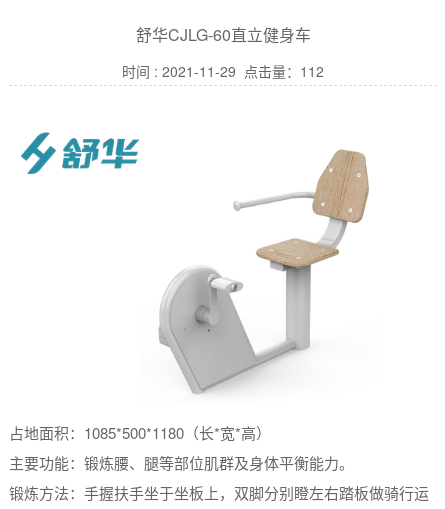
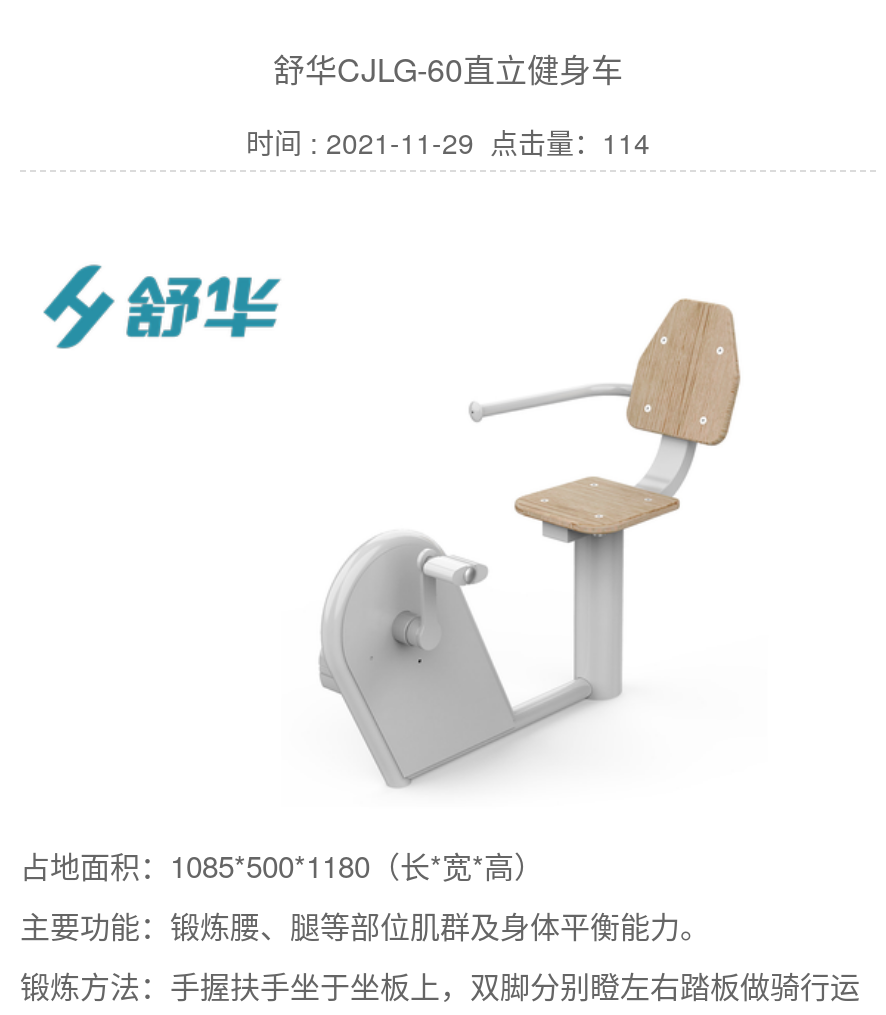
[122,60,324,80] 时间 : 2021-11-29 点击量：112 -> [246,121,650,161] 时间 : 2021-11-29 点击量：114

